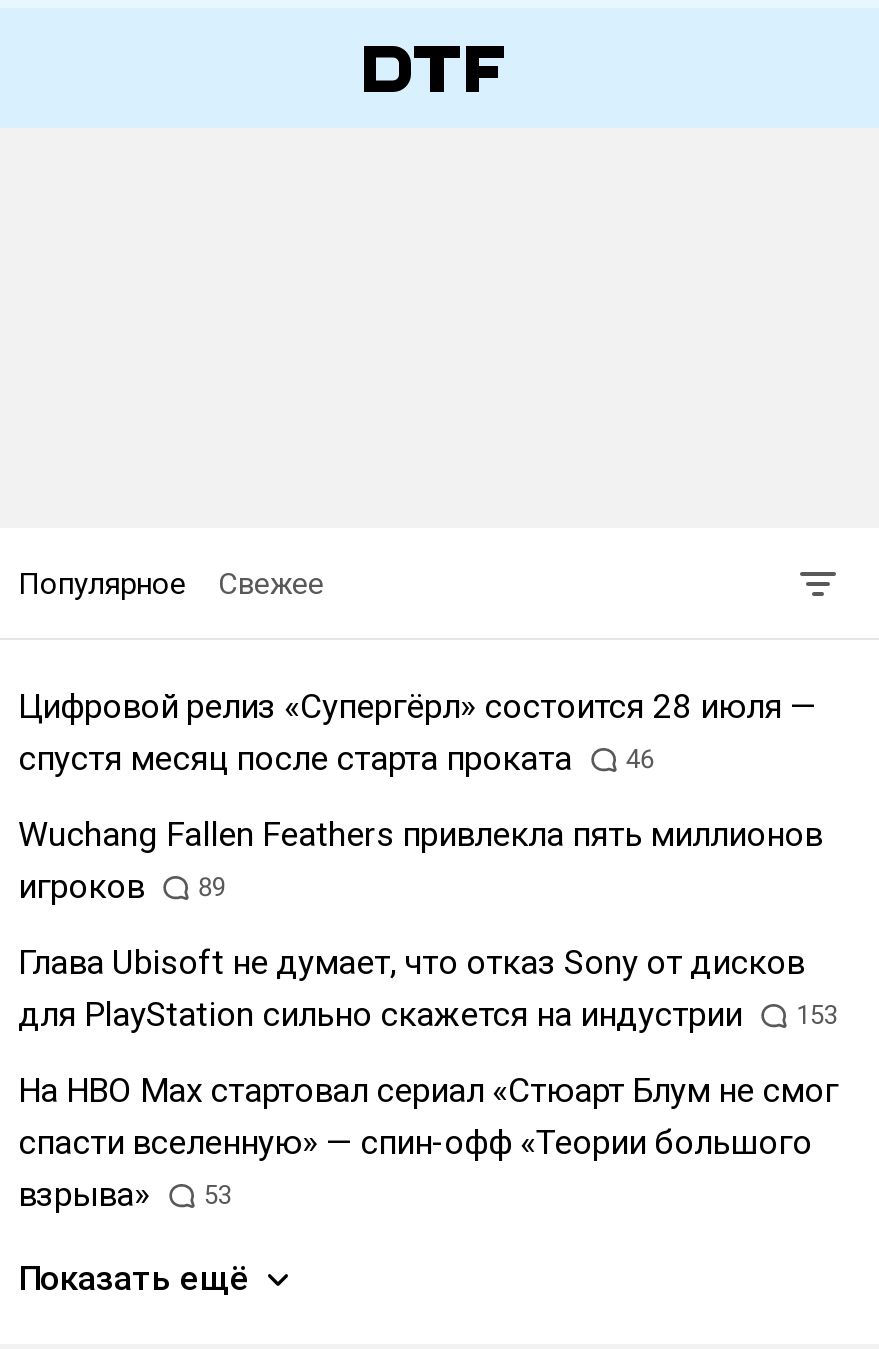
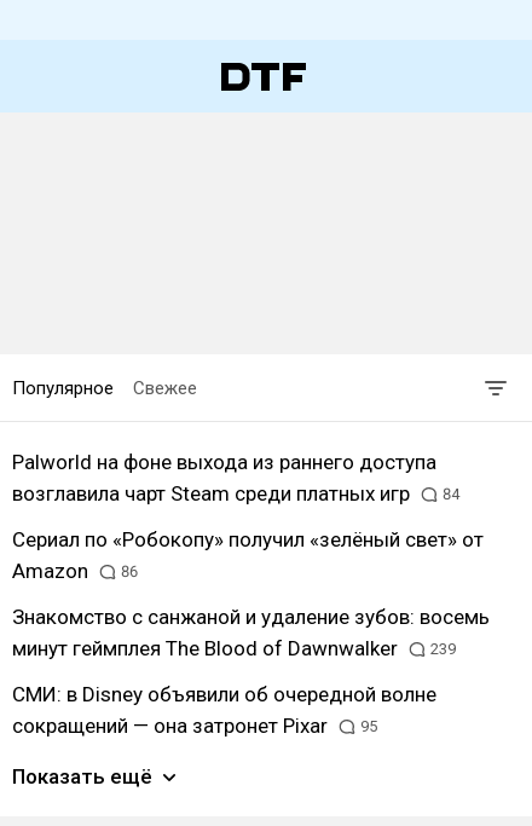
[18,686,816,778] Цифровой релиз «Супергёрл» состоится 28 июля — | спустя месяц после старта проката | 46 -> [12,450,459,506] Palworld на фоне выхода из раннего доступа | возглавила чарт Steam среди платных игр | 84
[18,814,822,906] Wuchang Fallen Feathers привлекла пять миллионов | игроков | 89 -> [12,527,484,583] Сериал по «Робокопу» получил «зелёный свет» от | Amazon | 86
[18,942,838,1034] Глава Ubisoft не думает, что отказ Sony от дисков | для PlayStation сильно скажется на индустрии | 153 -> [12,605,490,660] Знакомство с санжаной и удаление зубов: восемь | минут геймплея The Blood of Dawnwalker | 239
[18,1070,838,1214] На HBO Max стартовал сериал «Стюарт Блум не смог | спасти вселенную» — спин-офф «Теории большого | взрыва» | 53 -> [12,682,436,738] СМИ: в Disney объявили об очередной волне | сокращений — она затронет Pixar | 95

